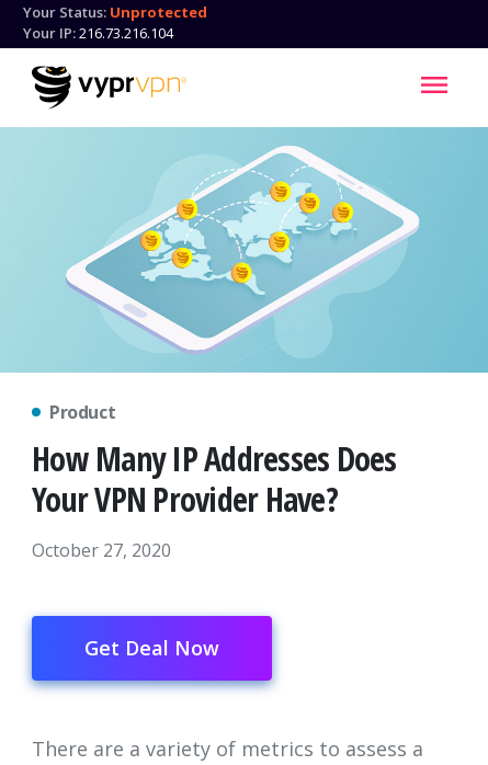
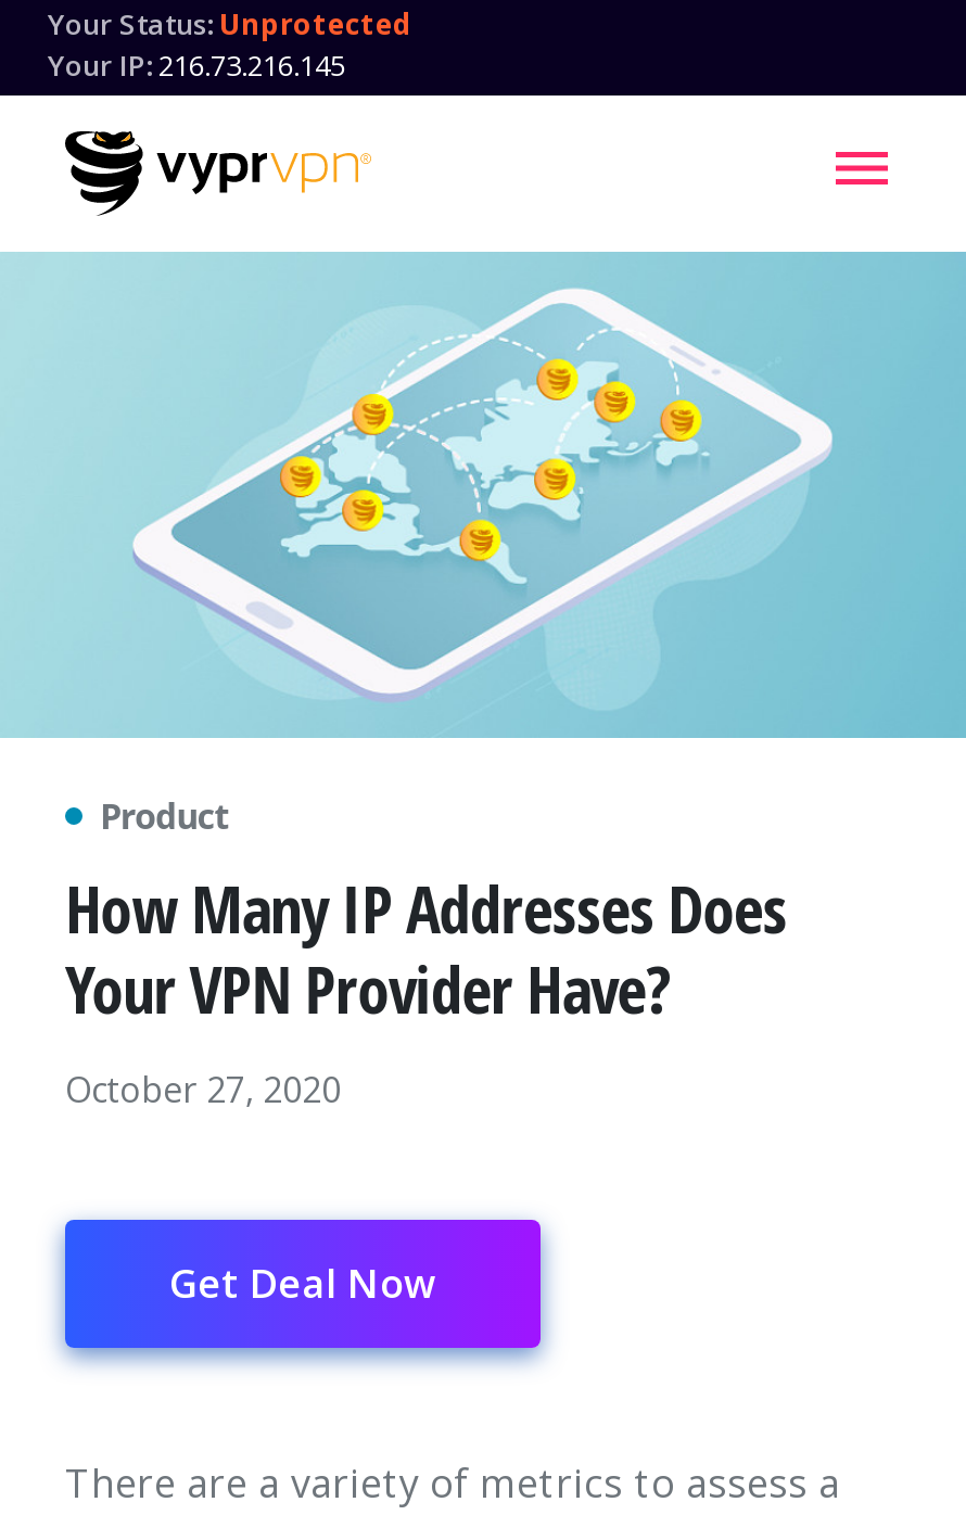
[23,23,173,43] Your IP: 216.73.216.104 -> [48,46,345,85] Your IP: 216.73.216.145

